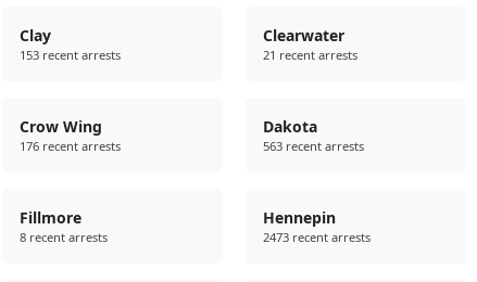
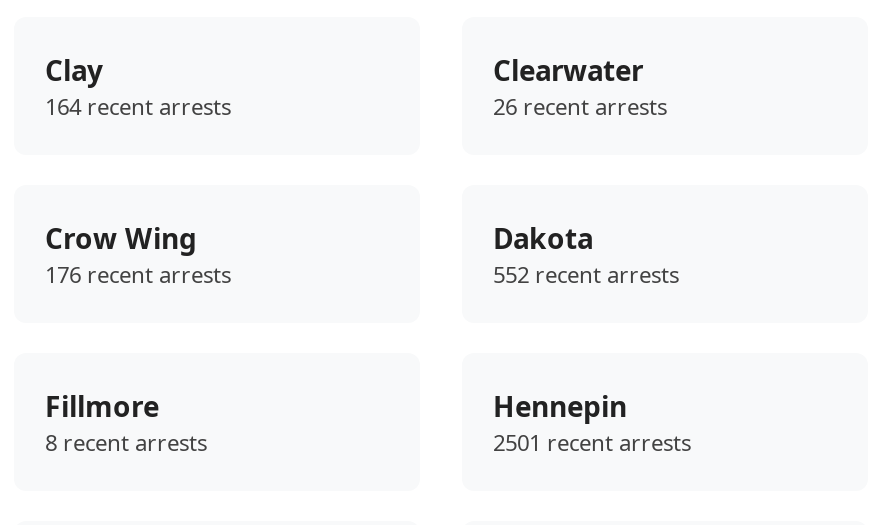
[19,46,120,63] 153 recent arrests -> [45,91,231,121] 164 recent arrests
[262,46,357,63] 21 recent arrests -> [493,91,667,121] 26 recent arrests
[262,138,363,154] 563 recent arrests -> [493,259,679,289] 552 recent arrests
[262,229,370,245] 2473 recent arrests -> [493,427,691,457] 2501 recent arrests

